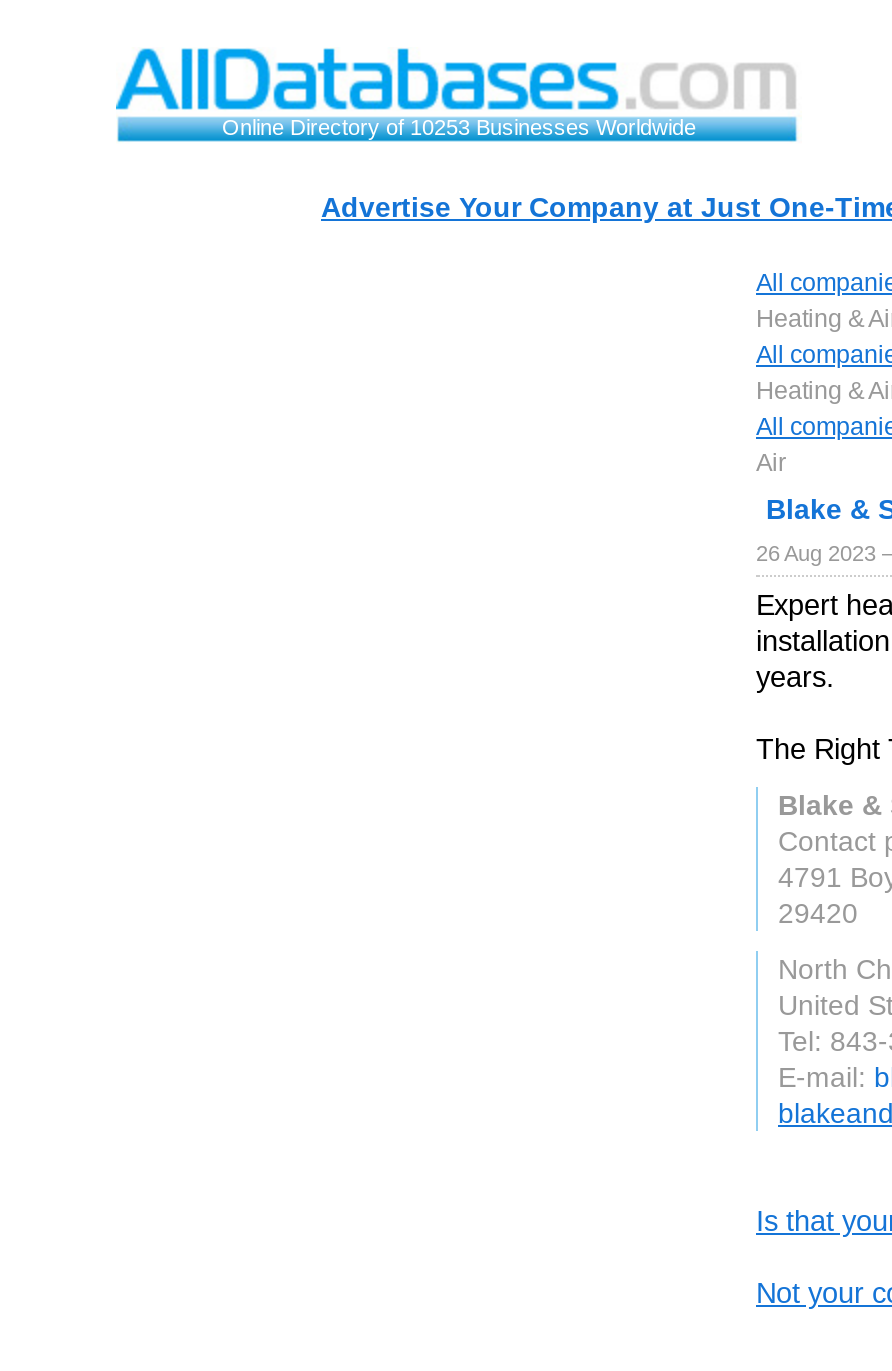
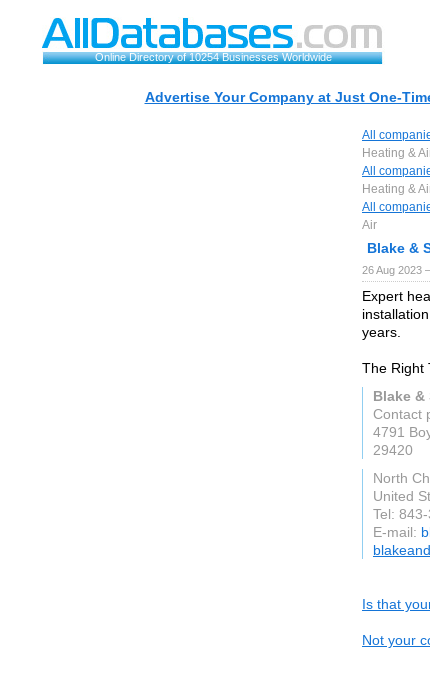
[222,115,696,139] Online Directory of 10253 Businesses Worldwide -> [95,51,332,63] Online Directory of 10254 Businesses Worldwide

